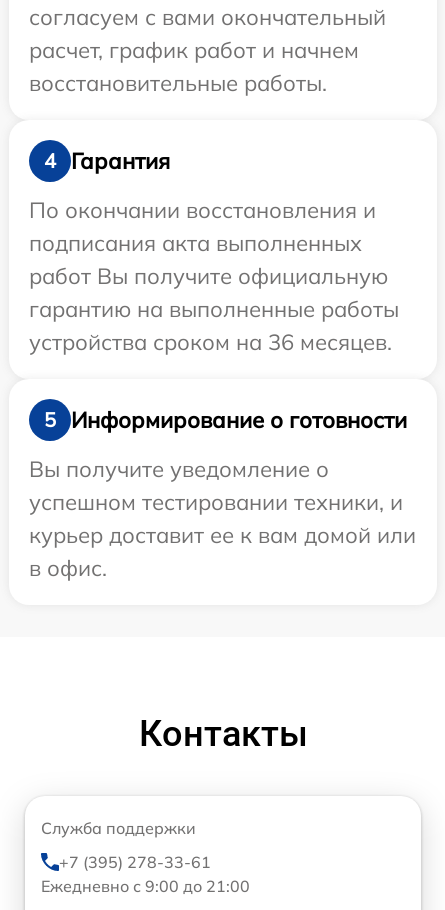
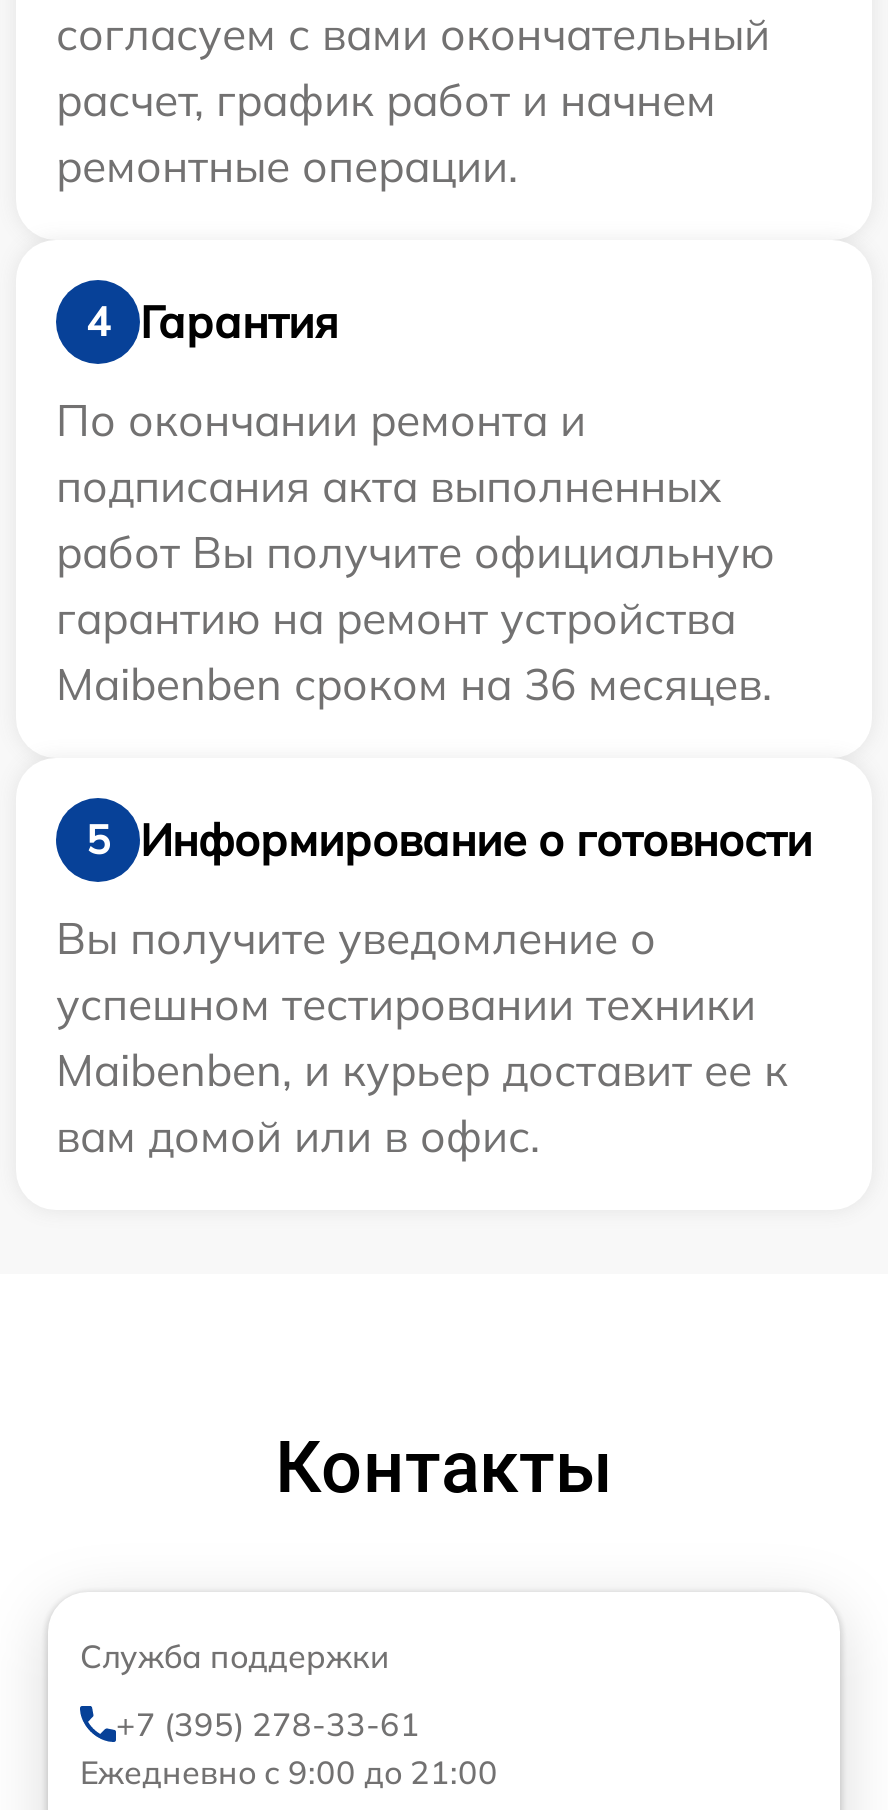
[29,69,327,97] восстановительные работы. -> [56,138,518,194] ремонтные операции.
[29,196,376,224] По окончании восстановления и -> [56,392,586,448] По окончании ремонта и
[29,295,399,323] гарантию на выполненные работы -> [56,590,736,646] гарантию на ремонт устройства
[29,328,392,356] устройства сроком на 36 месяцев. -> [56,656,772,712] Maibenben сроком на 36 месяцев.
[29,488,416,582] успешном тестировании техники, и | курьер доставит ее к вам домой или | в офис. -> [56,976,788,1164] успешном тестировании техники | Maibenben, и курьер доставит ее к | вам домой или в офис.

